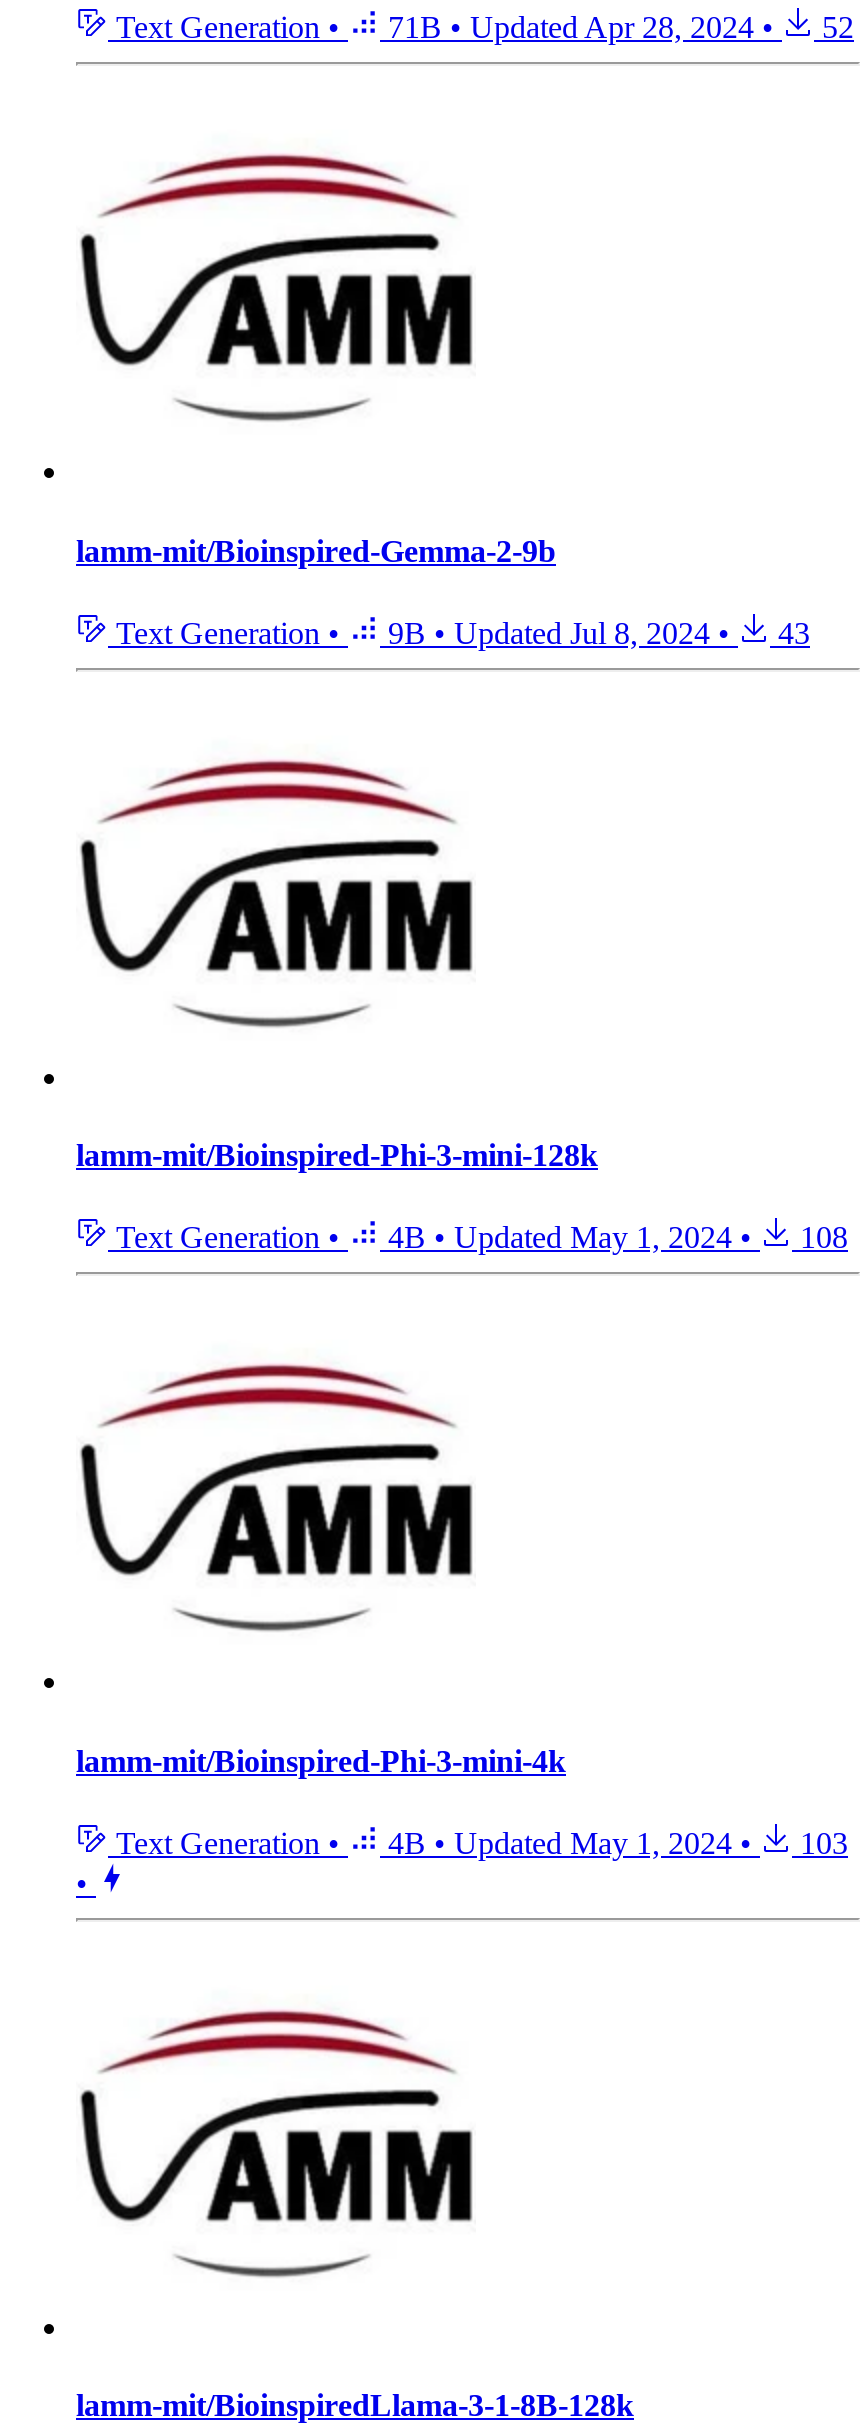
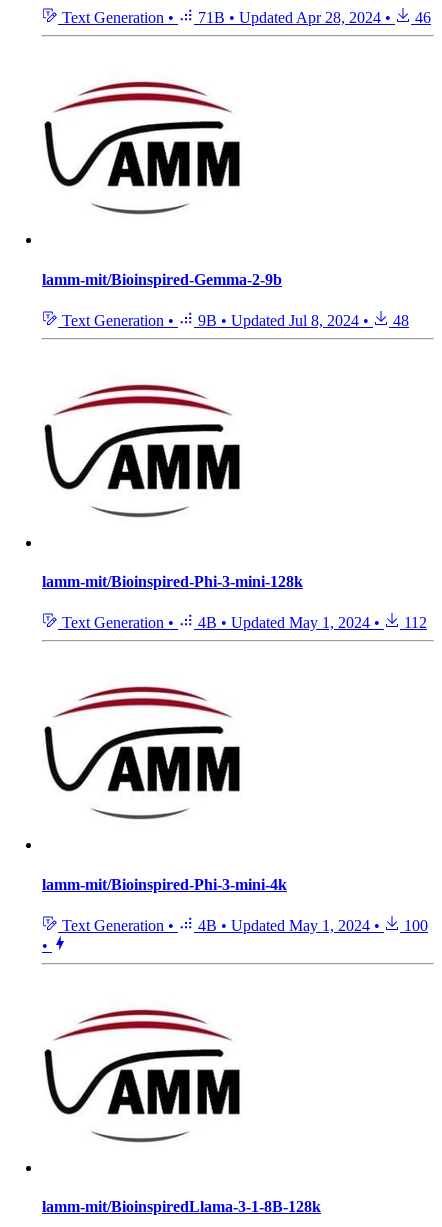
[108,10,854,44] Text Generation • 71B • Updated Apr 28, 2024 • 52 -> [58,9,431,26] Text Generation • 71B • Updated Apr 28, 2024 • 46
[108,616,810,650] Text Generation • 9B • Updated Jul 8, 2024 • 43 -> [58,312,409,329] Text Generation • 9B • Updated Jul 8, 2024 • 48
[108,1221,848,1255] Text Generation • 4B • Updated May 1, 2024 • 108 -> [58,614,427,631] Text Generation • 4B • Updated May 1, 2024 • 112
[108,1826,848,1860] Text Generation • 4B • Updated May 1, 2024 • 103 -> [58,917,428,934] Text Generation • 4B • Updated May 1, 2024 • 100

